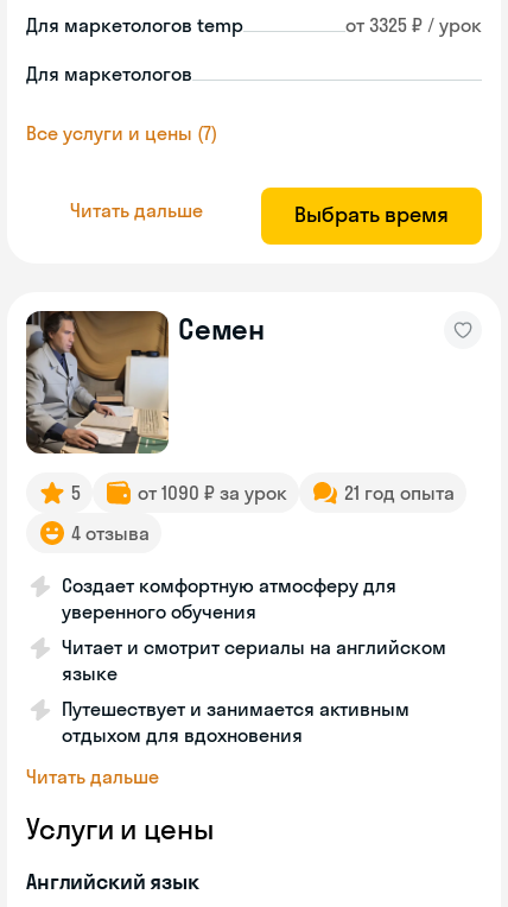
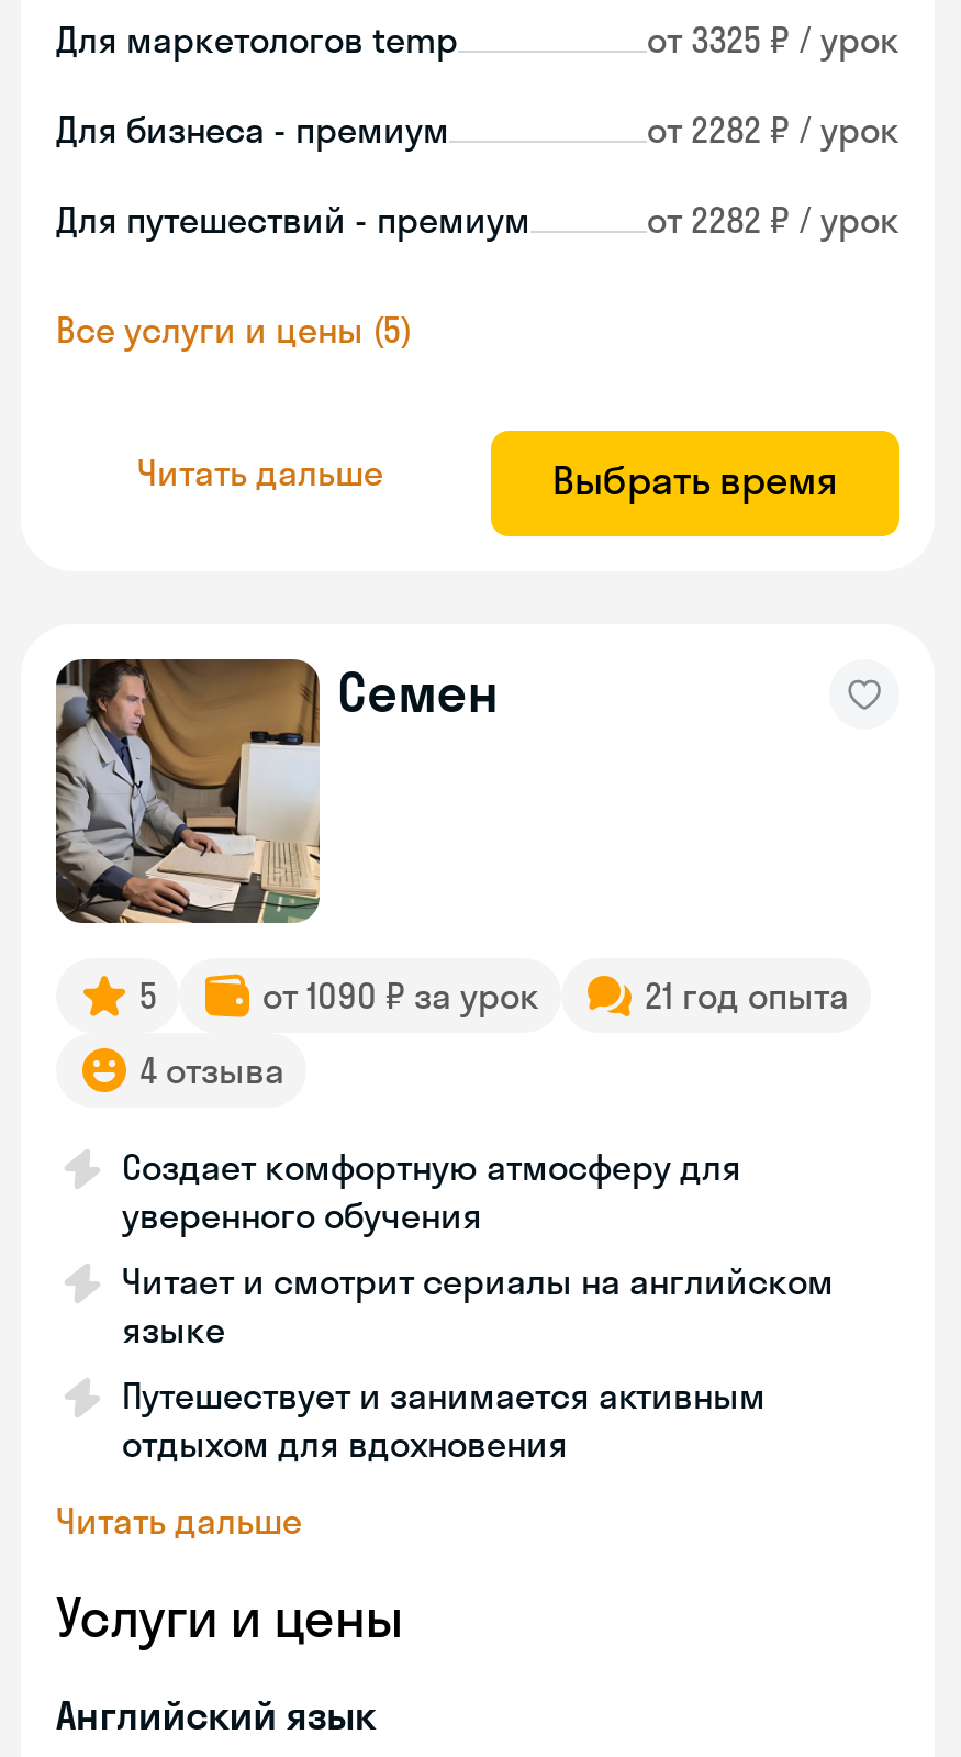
[26,62,217,145] Для маркетологов | Все услуги и цены (7) -> [56,108,899,352] Для бизнеса - премиум | от 2282 ₽ / урок | Для путешествий - премиум | от 2282 ₽ / урок | Все услуги и цены (5)

